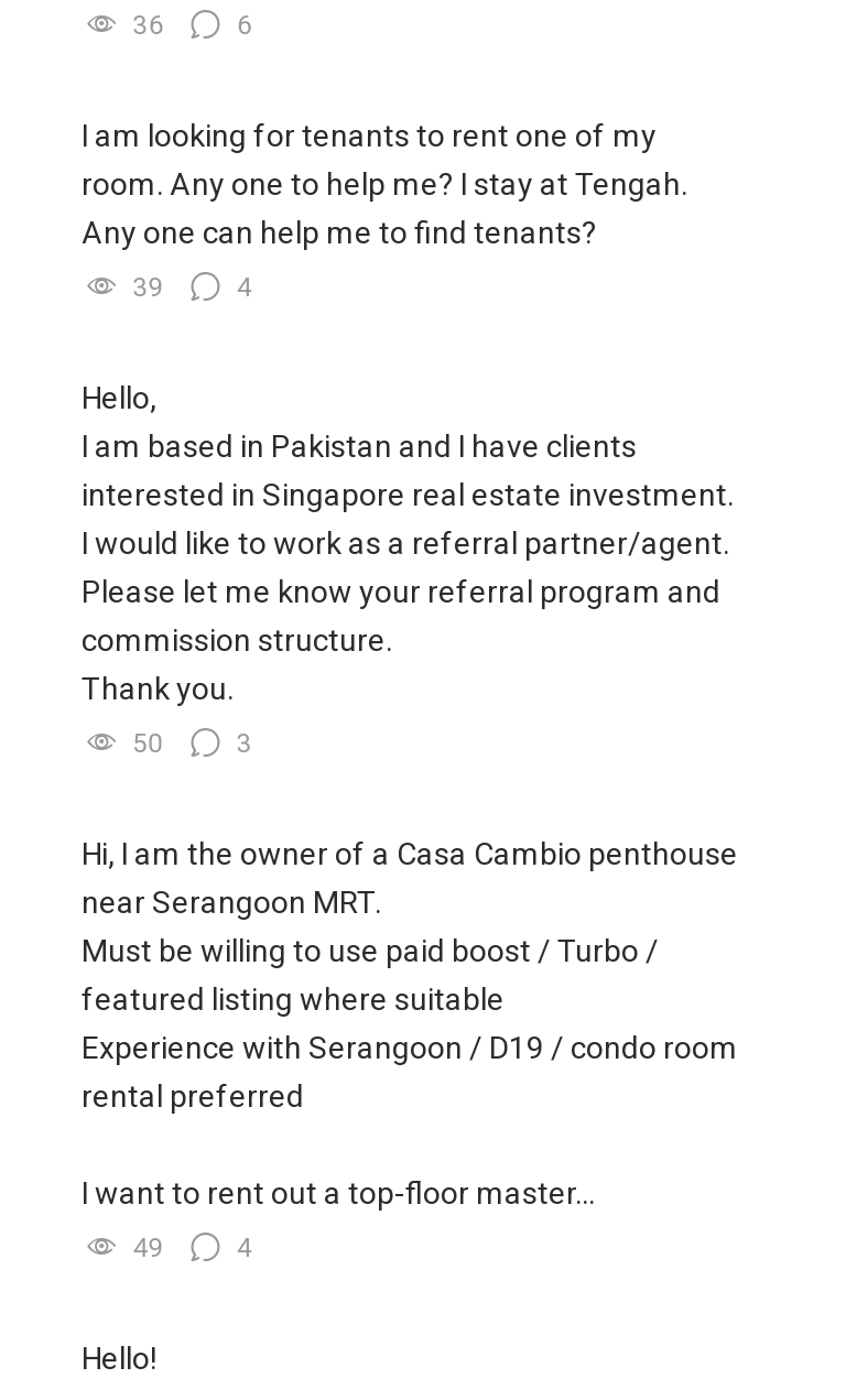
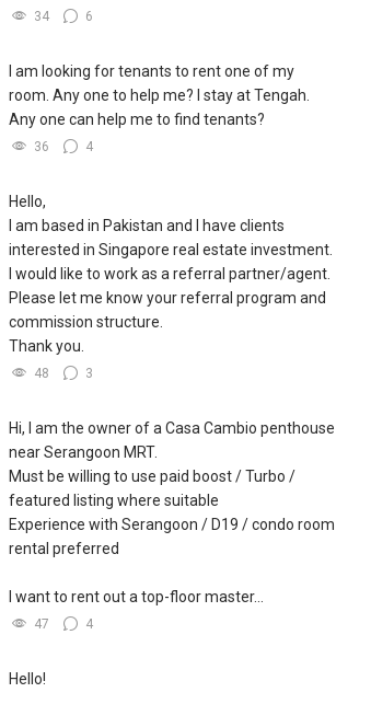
[133,9,163,40] 36 -> [34,9,49,24] 34
[133,272,163,302] 39 -> [34,139,49,154] 36
[133,728,163,758] 50 -> [34,365,49,381] 48
[133,1232,163,1263] 49 -> [34,616,49,632] 47

